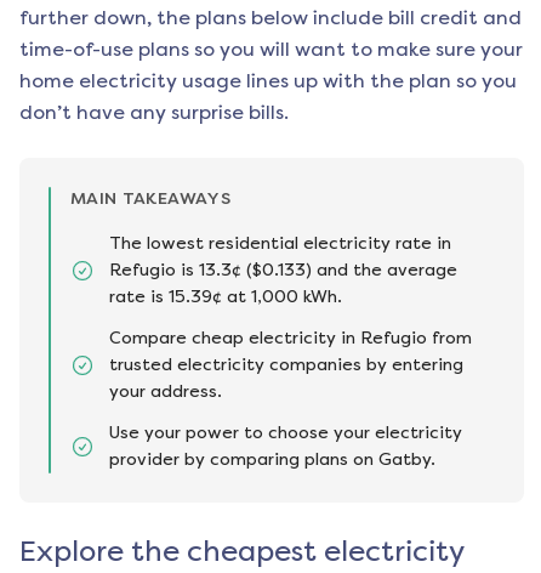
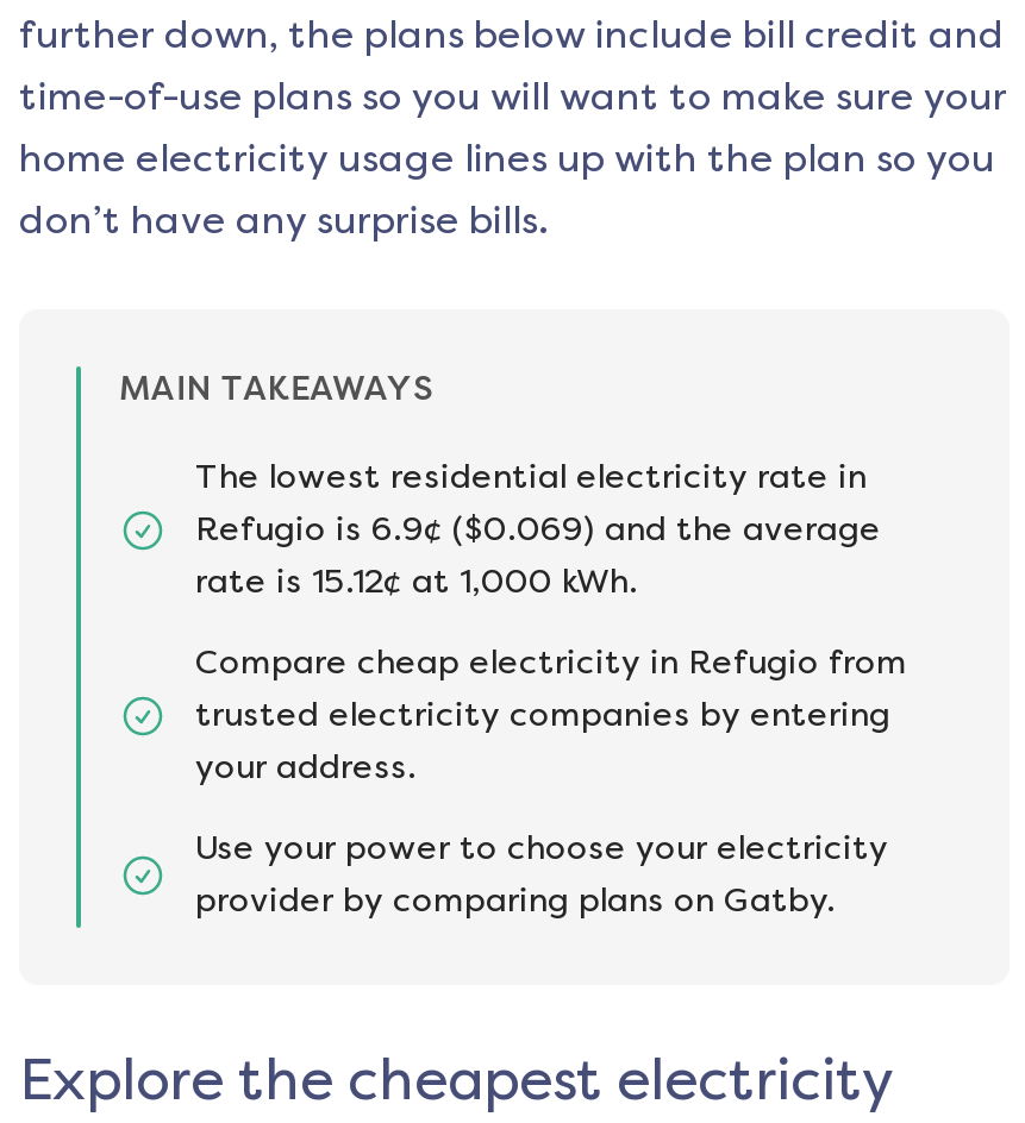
[109,260,457,280] Refugio is 13.3¢ ($0.133) and the average -> [195,509,881,550] Refugio is 6.9¢ ($0.069) and the average
[109,286,342,307] rate is 15.39¢ at 1,000 kWh. -> [195,561,638,602] rate is 15.12¢ at 1,000 kWh.

